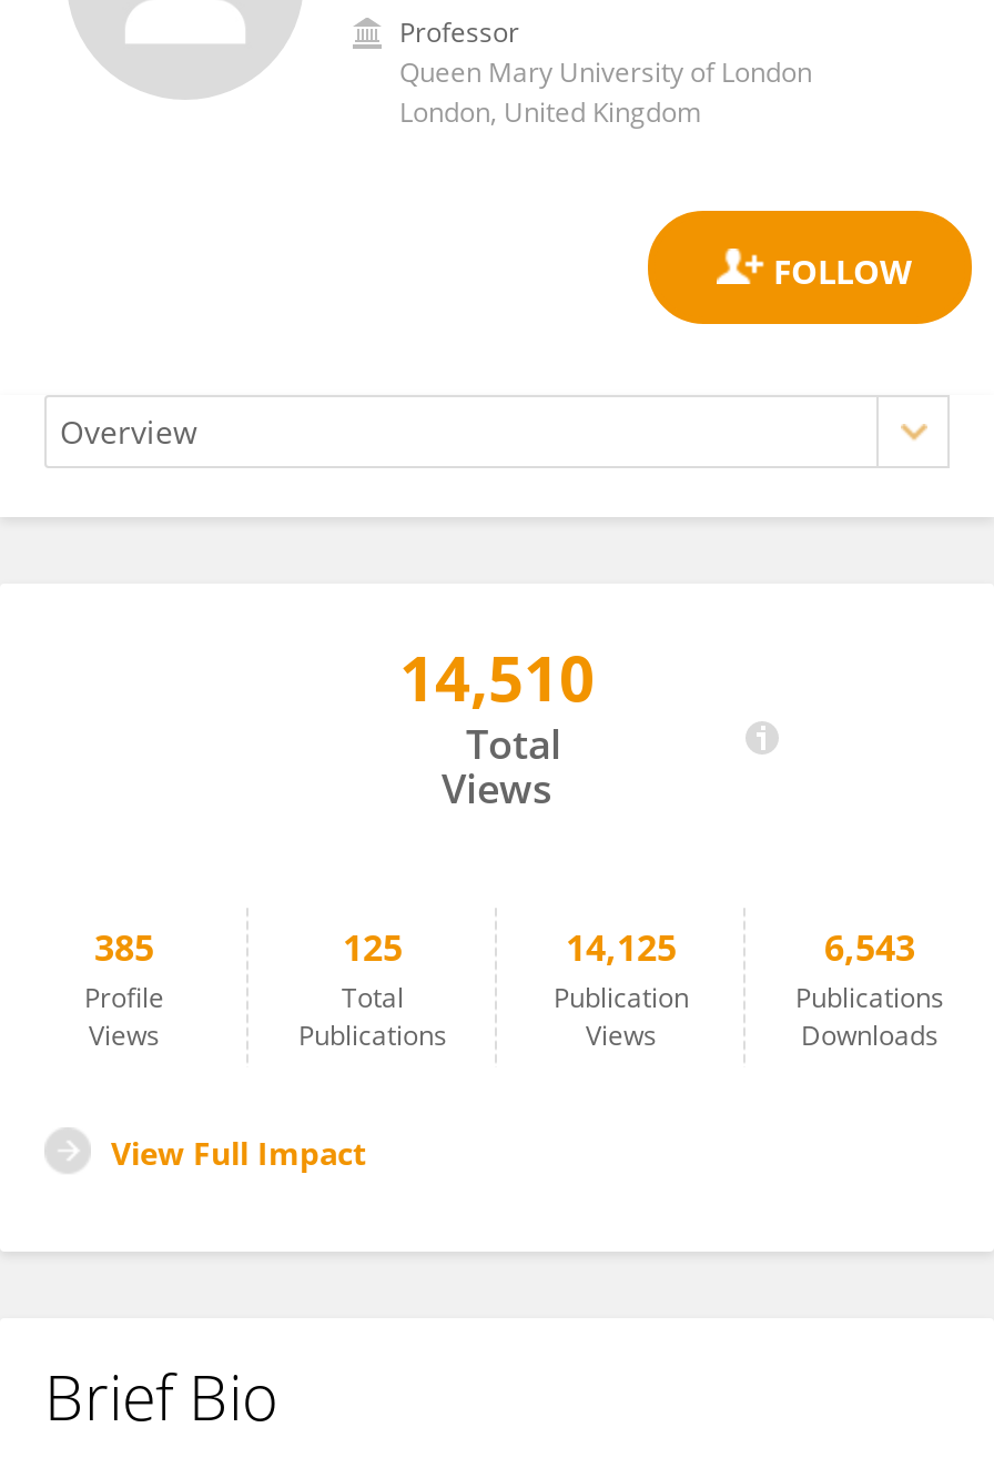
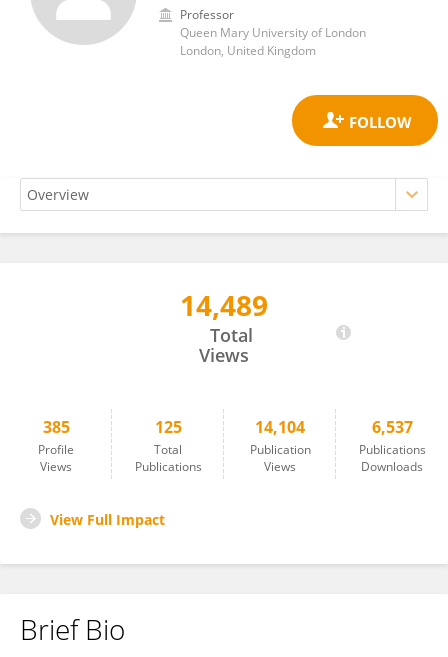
[399,635,595,719] 14,510 -> [180,286,268,324] 14,489
[566,923,677,972] 14,125 -> [255,416,305,438] 14,104
[824,923,915,972] 6,543 -> [371,416,412,438] 6,537

